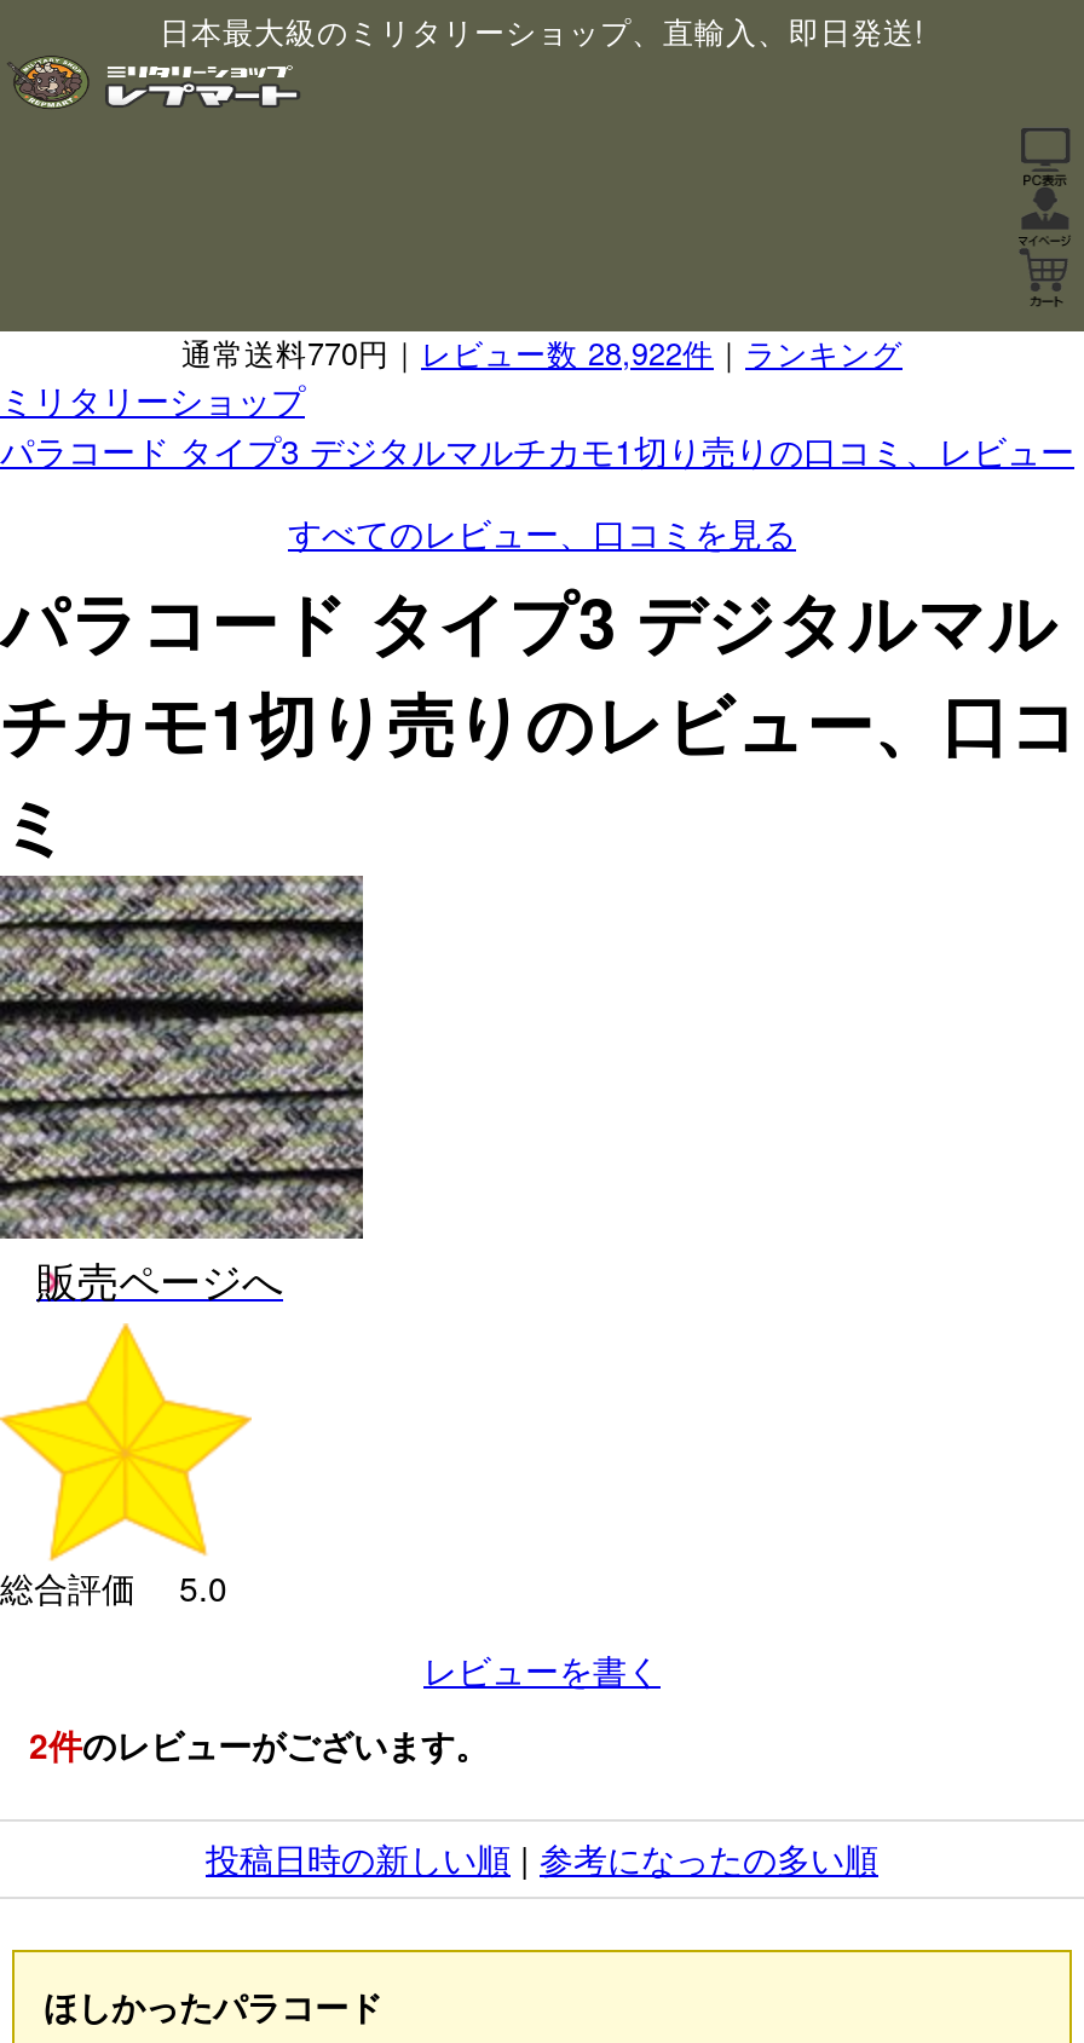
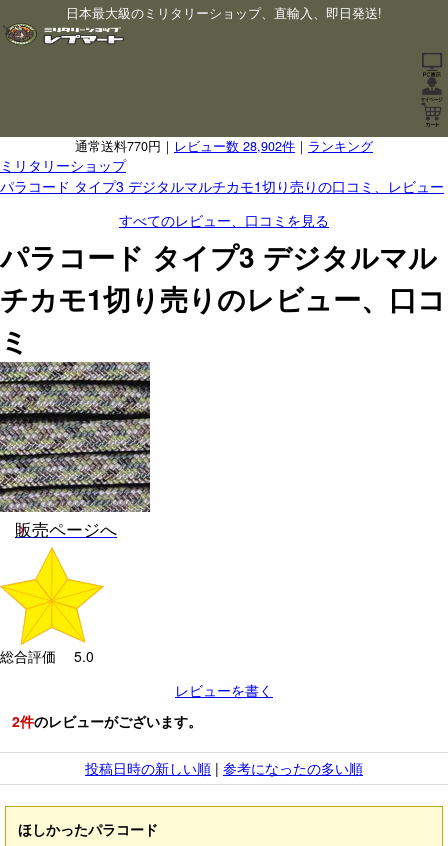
[181,331,903,375] 通常送料770円｜レビュー数 28,922件｜ランキング -> [75,137,373,155] 通常送料770円｜レビュー数 28,902件｜ランキング

